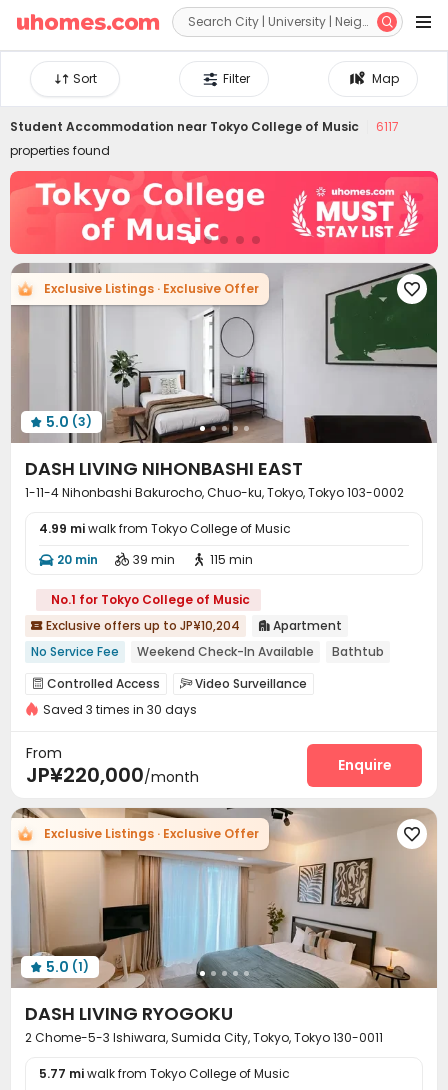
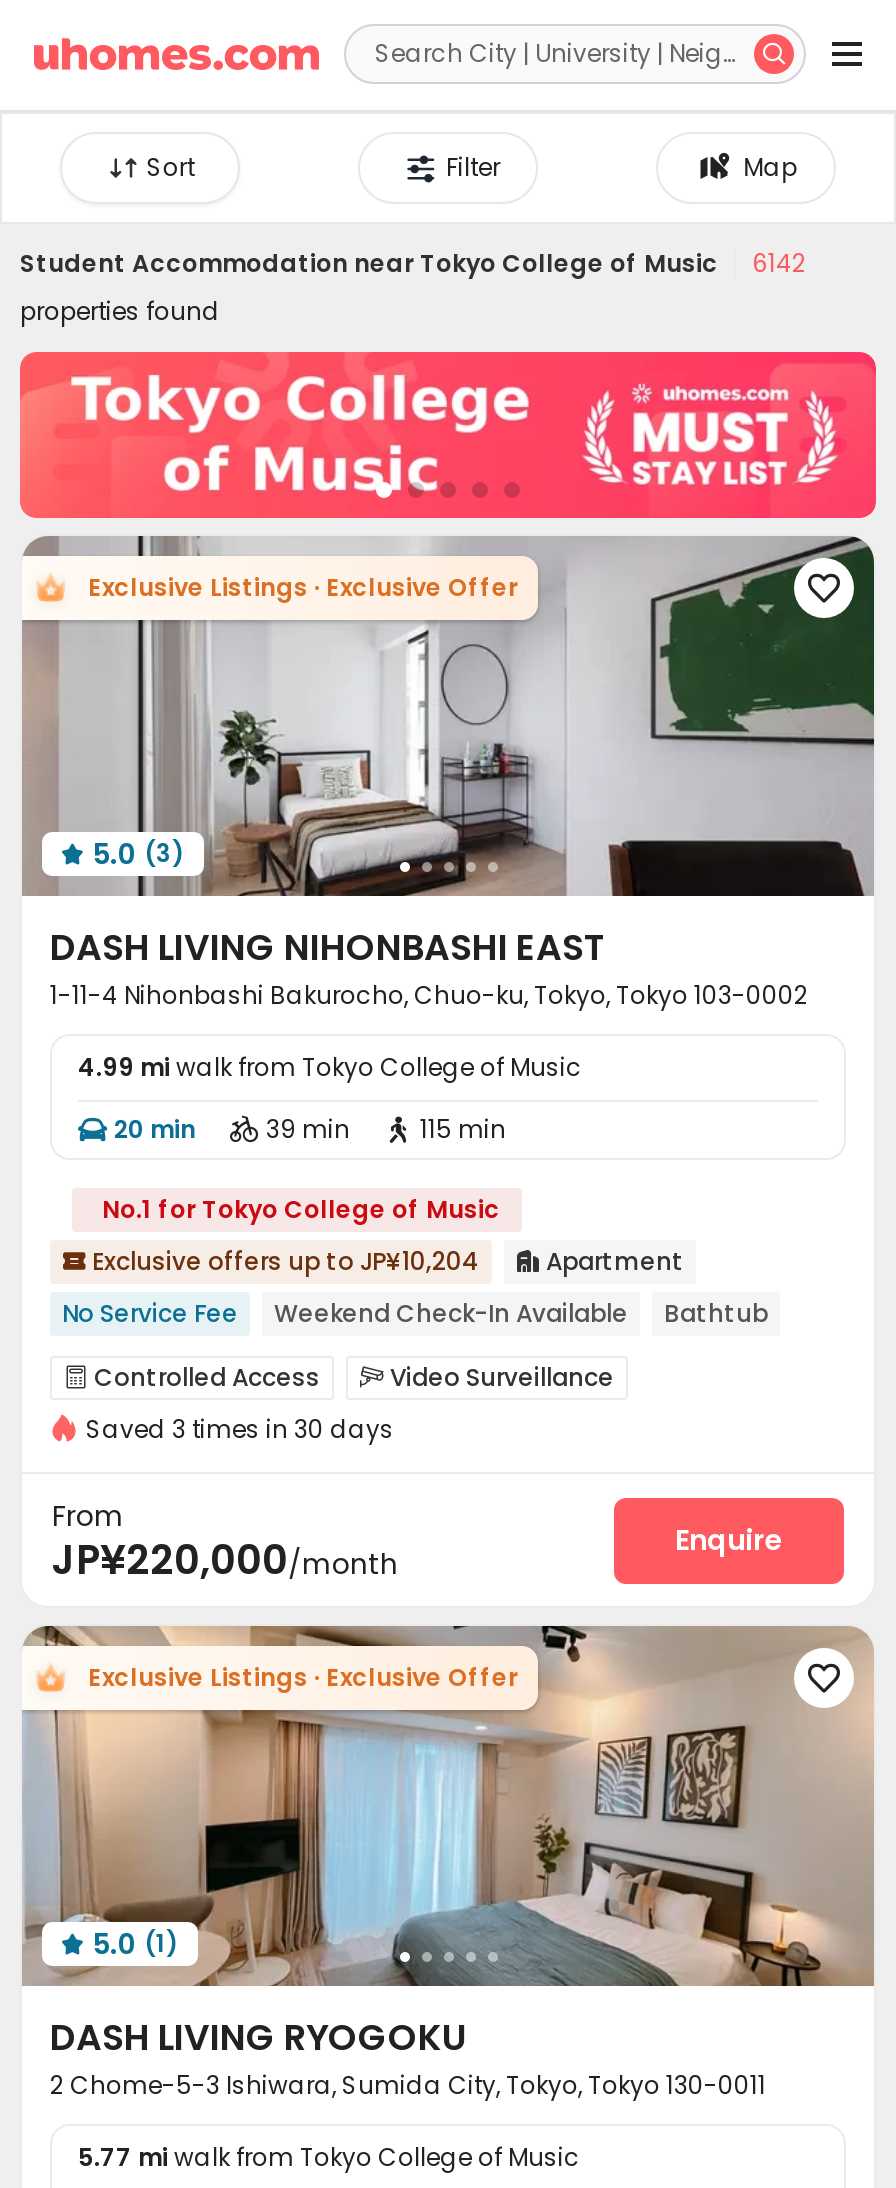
[10,118,399,135] Student Accommodation near Tokyo College of Music 6117 -> [20,246,806,280] Student Accommodation near Tokyo College of Music 6142

